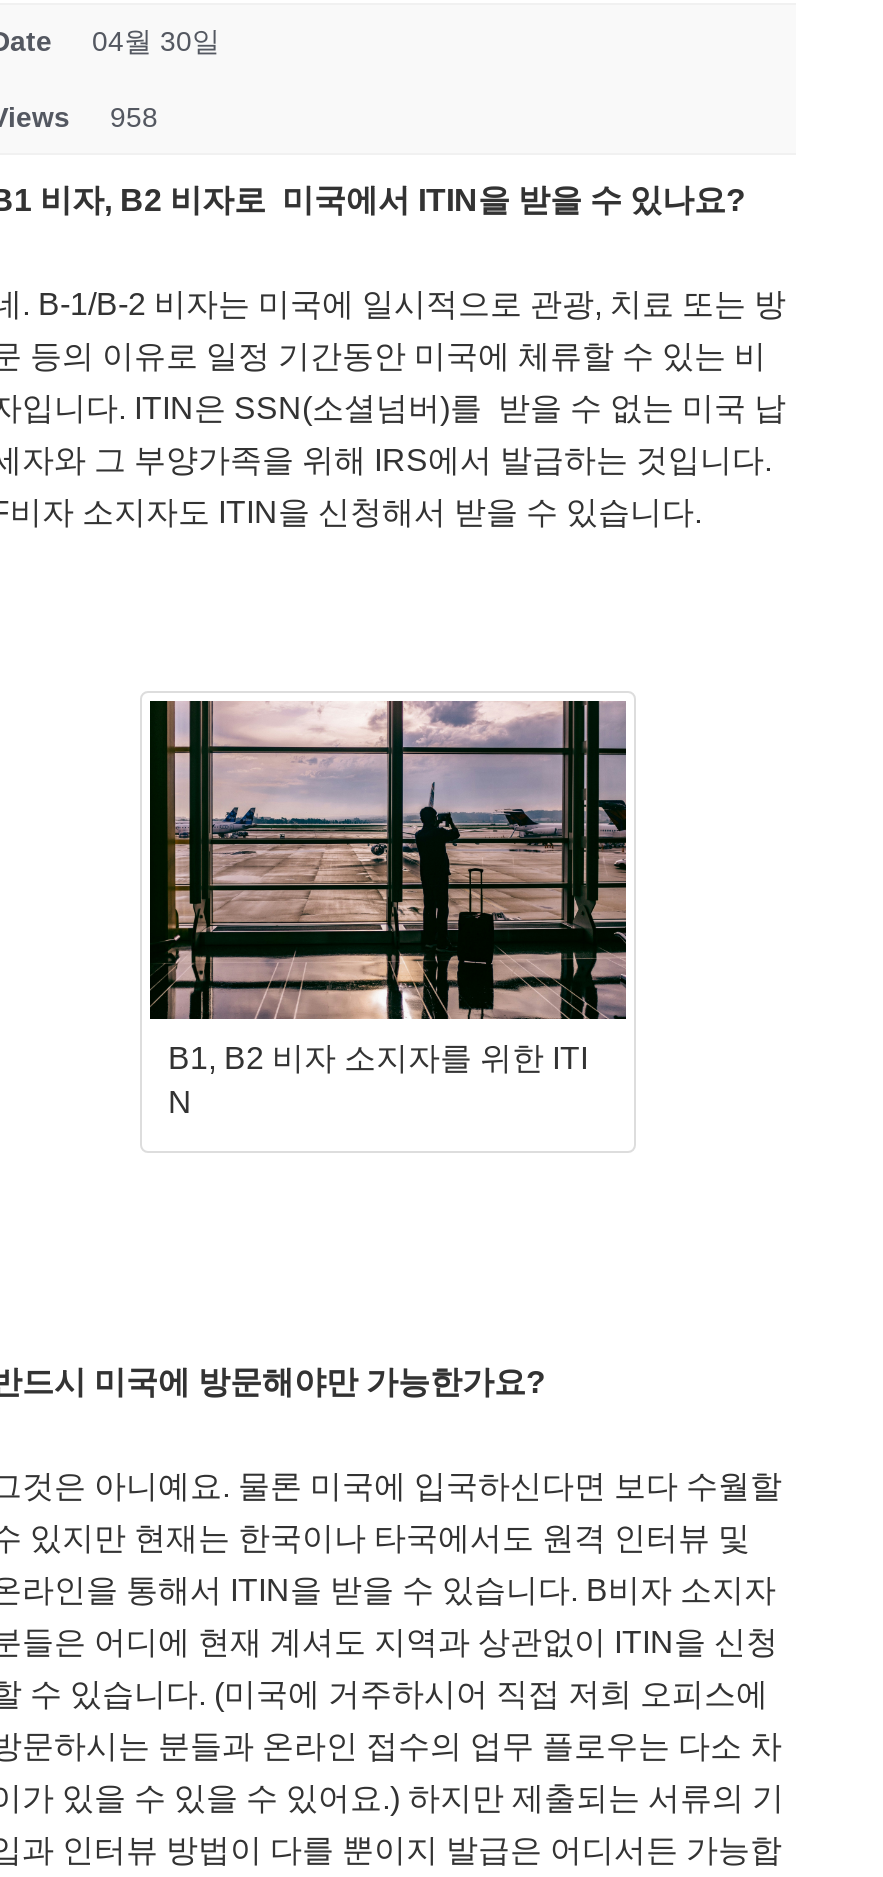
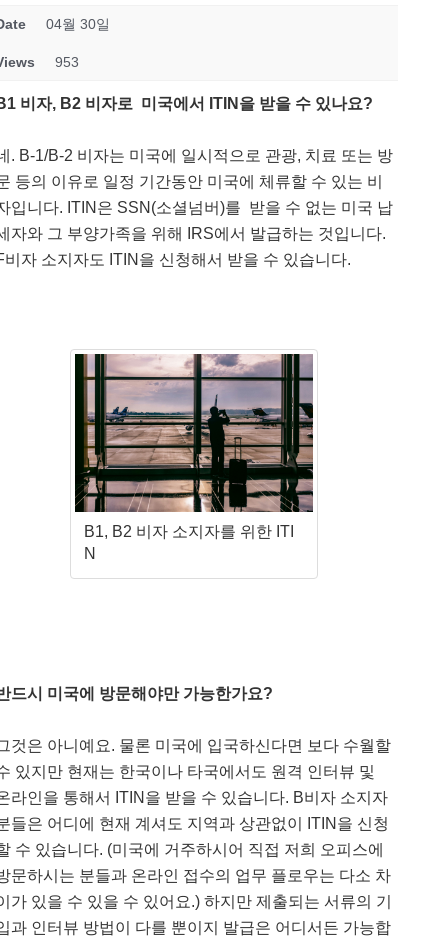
[110,102,158,134] 958 -> [55,53,79,69] 953

